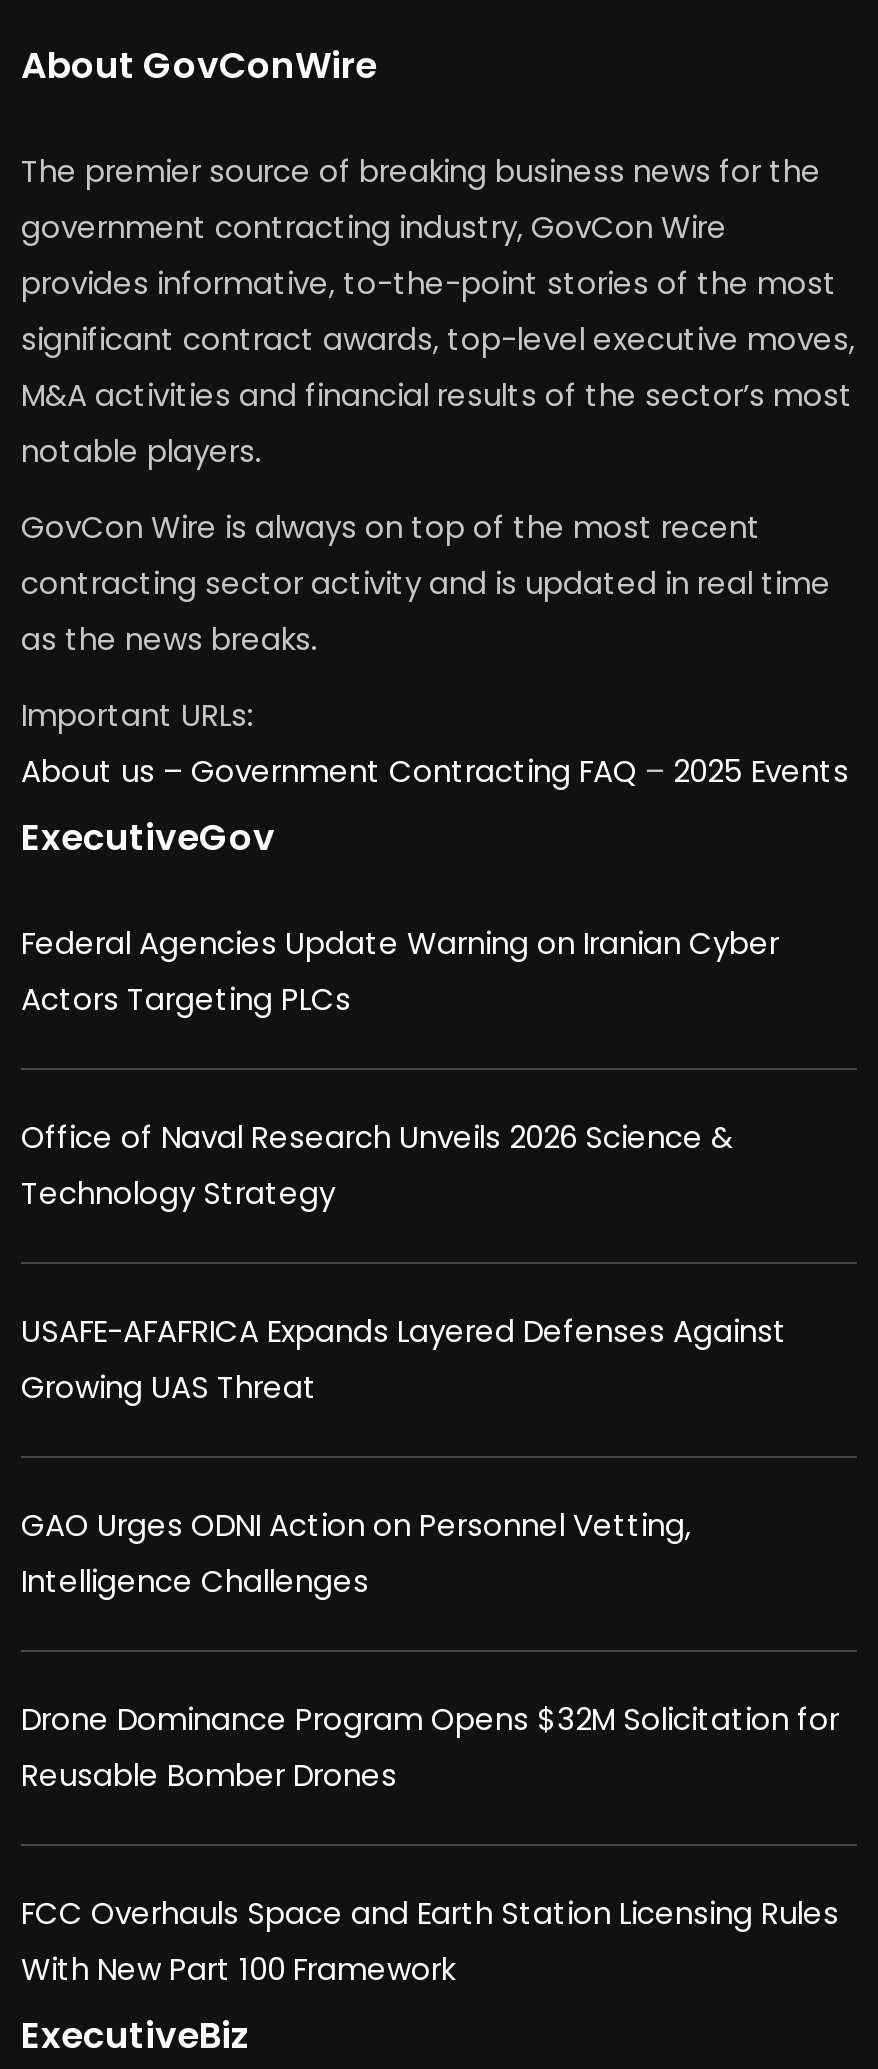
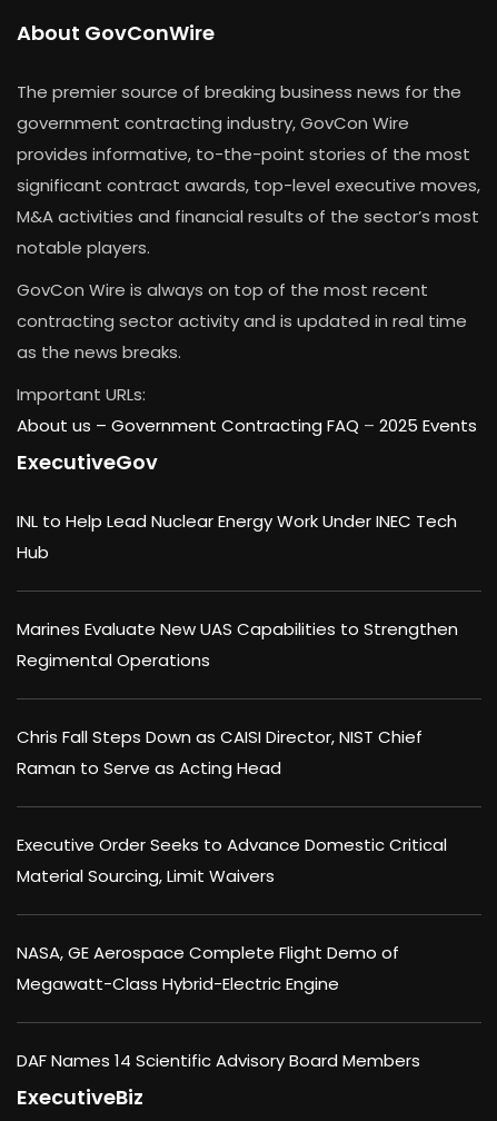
[21,922,779,1020] Federal Agencies Update Warning on Iranian Cyber | Actors Targeting PLCs -> [17,509,457,564] INL to Help Lead Nuclear Energy Work Under INEC Tech | Hub
[21,1116,733,1214] Office of Naval Research Unveils 2026 Science & | Technology Strategy -> [17,617,458,672] Marines Evaluate New UAS Capabilities to Strengthen | Regimental Operations
[21,1310,787,1408] USAFE-AFAFRICA Expands Layered Defenses Against | Growing UAS Threat -> [17,725,423,780] Chris Fall Steps Down as CAISI Director, NIST Chief | Raman to Serve as Acting Head
[21,1504,691,1602] GAO Urges ODNI Action on Personnel Vetting, | Intelligence Challenges -> [17,833,447,888] Executive Order Seeks to Advance Domestic Critical | Material Sourcing, Limit Waivers
[21,1698,839,1796] Drone Dominance Program Opens $32M Solicitation for | Reusable Bomber Drones -> [17,941,399,995] NASA, GE Aerospace Complete Flight Demo of | Megawatt-Class Hybrid-Electric Engine
[21,1892,839,1990] FCC Overhauls Space and Earth Station Licensing Rules | With New Part 100 Framework -> [17,1049,420,1072] DAF Names 14 Scientific Advisory Board Members

